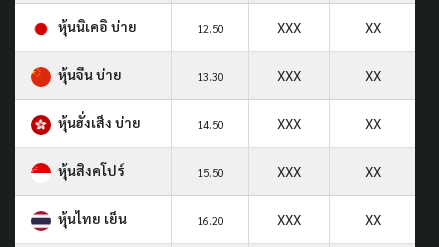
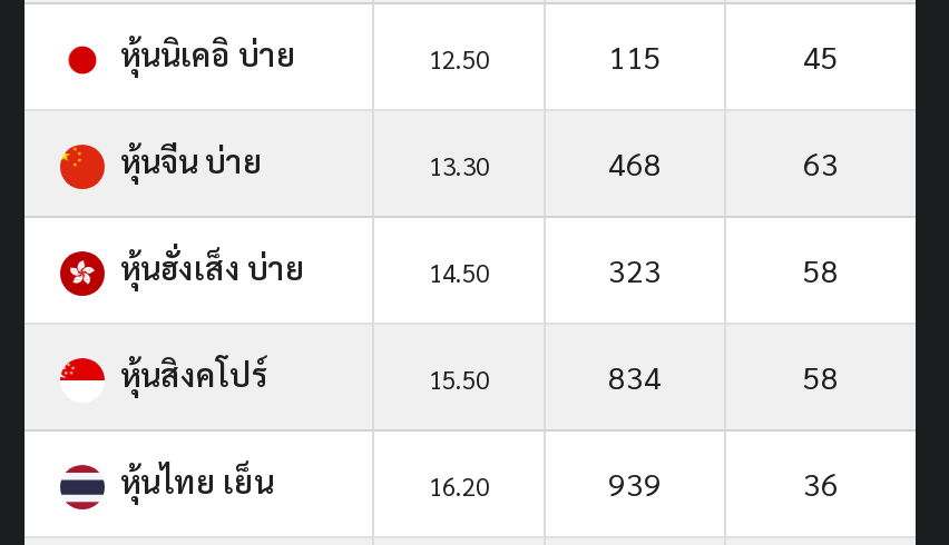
[277,18,380,36] XXX | XX -> [608,35,839,75] 115 | 45
[277,66,380,84] XXX | XX -> [608,142,839,182] 468 | 63
[277,114,380,132] XXX | XX -> [608,249,839,289] 323 | 58
[277,162,380,180] XXX | XX -> [608,355,839,396] 834 | 58
[277,210,380,228] XXX | XX -> [608,462,839,502] 939 | 36

